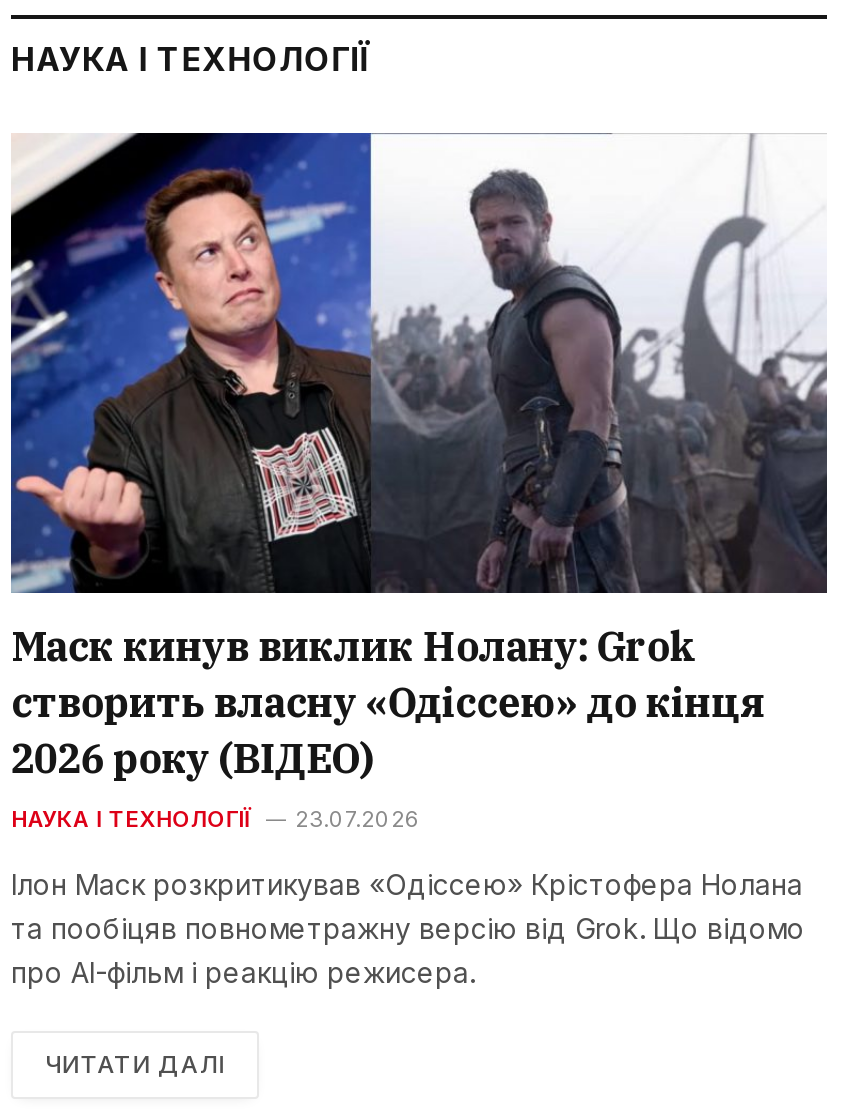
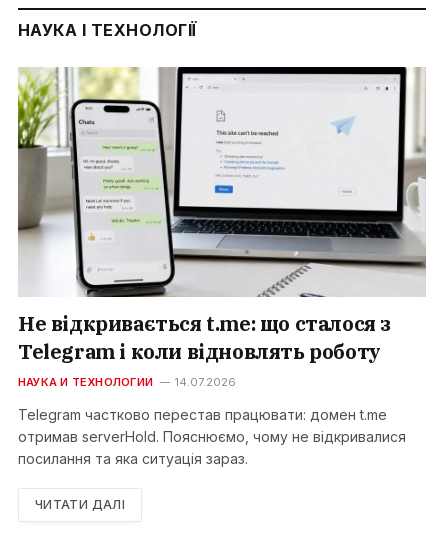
[9,131,829,833] [image] | Маск кинув виклик Нолану: Grok | створить власну «Одіссею» до кінця | 2026 року (ВІДЕО) | НАУКА І ТЕХНОЛОГІЇ | 23.07.2026 -> [17,66,426,389] [image] | Не відкривається t.me: що сталося з | Telegram і коли відновлять роботу | НАУКА И ТЕХНОЛОГИИ | 14.07.2026
[11,867,805,989] Ілон Маск розкритикував «Одіссею» Крістофера Нолана | та пообіцяв повнометражну версію від Grok. Що відомо | про AI-фільм і реакцію режисера. -> [18,406,406,467] Telegram частково перестав працювати: домен t.me | отримав serverHold. Пояснюємо, чому не відкривалися | посилання та яка ситуація зараз.

